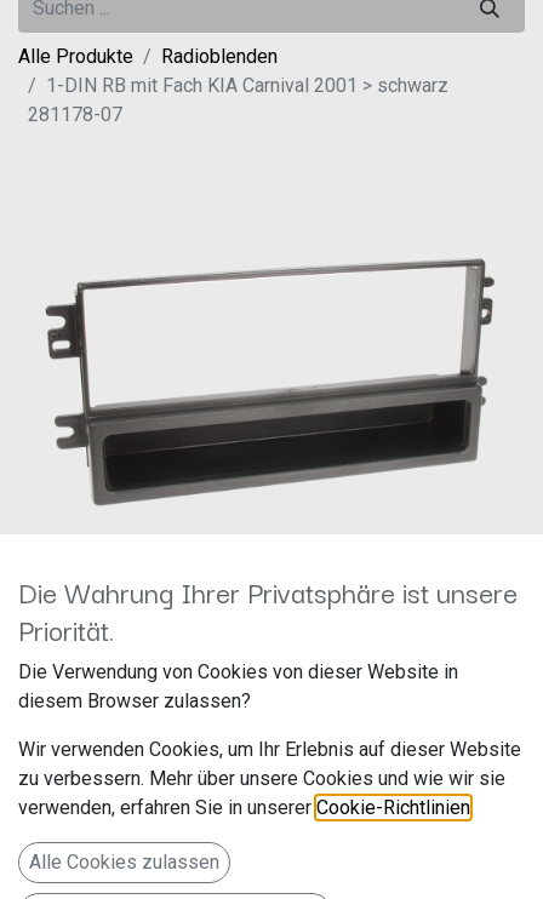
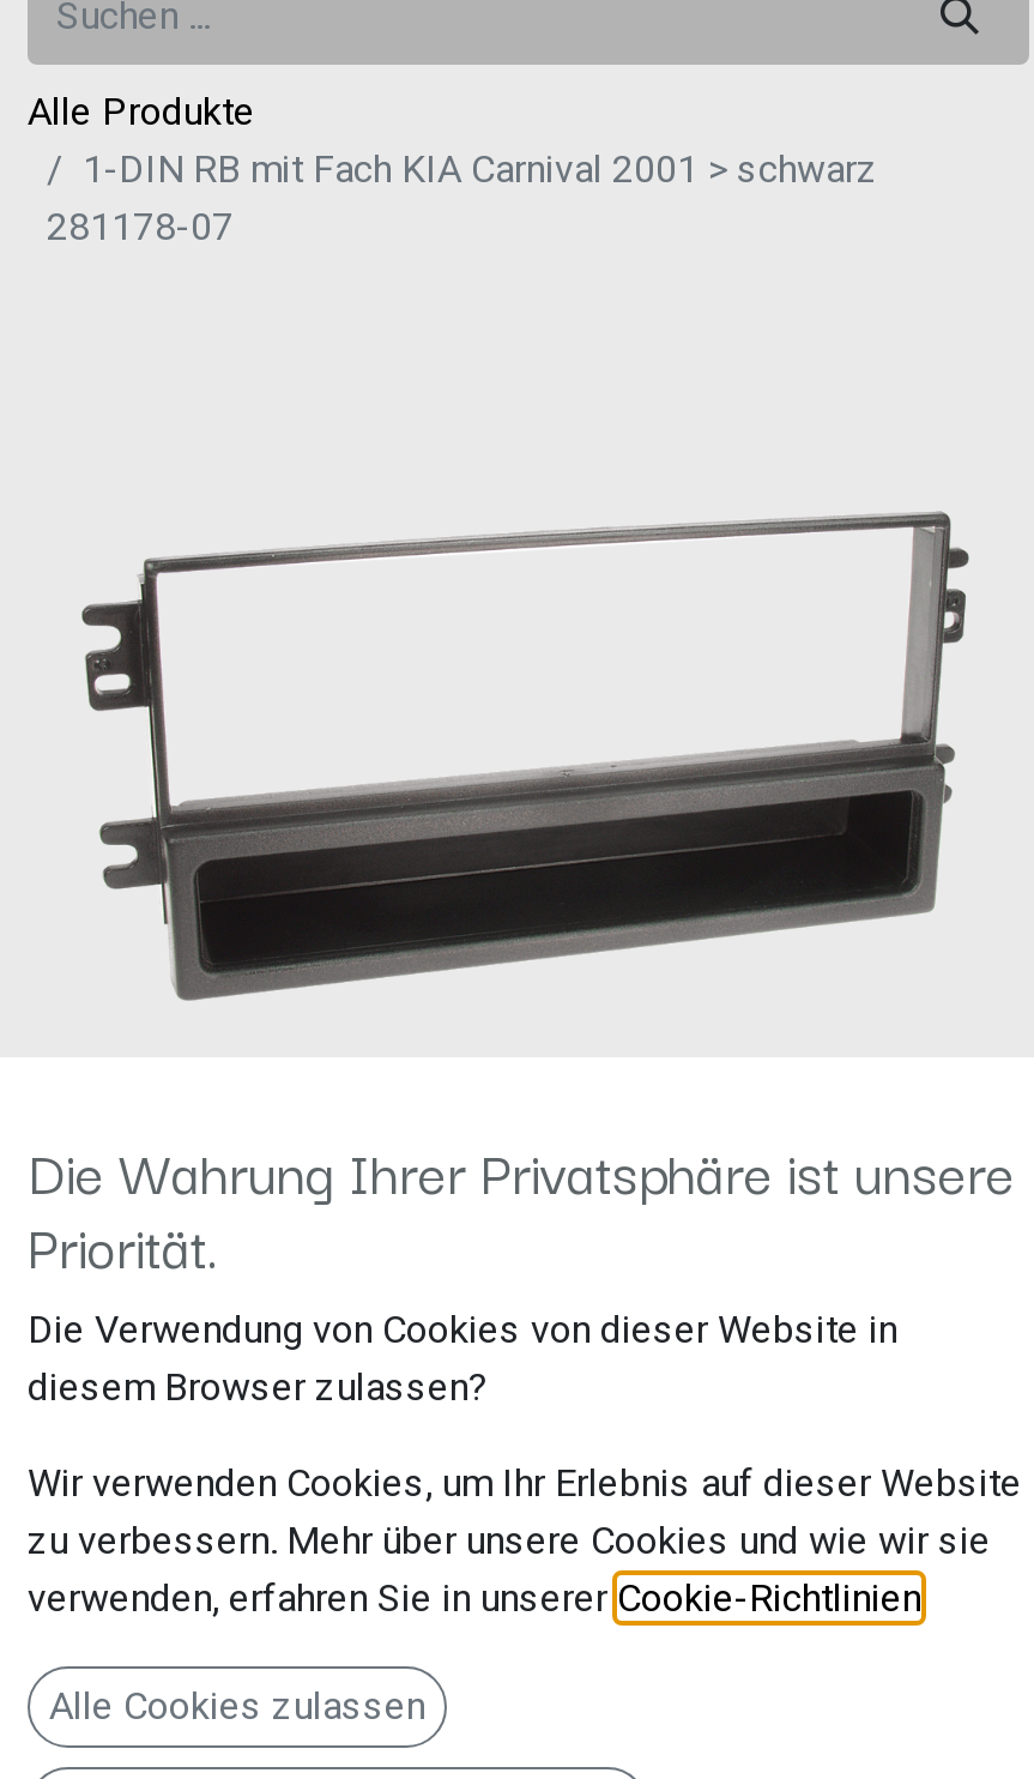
[161,45,278,68] Radioblenden -> none

